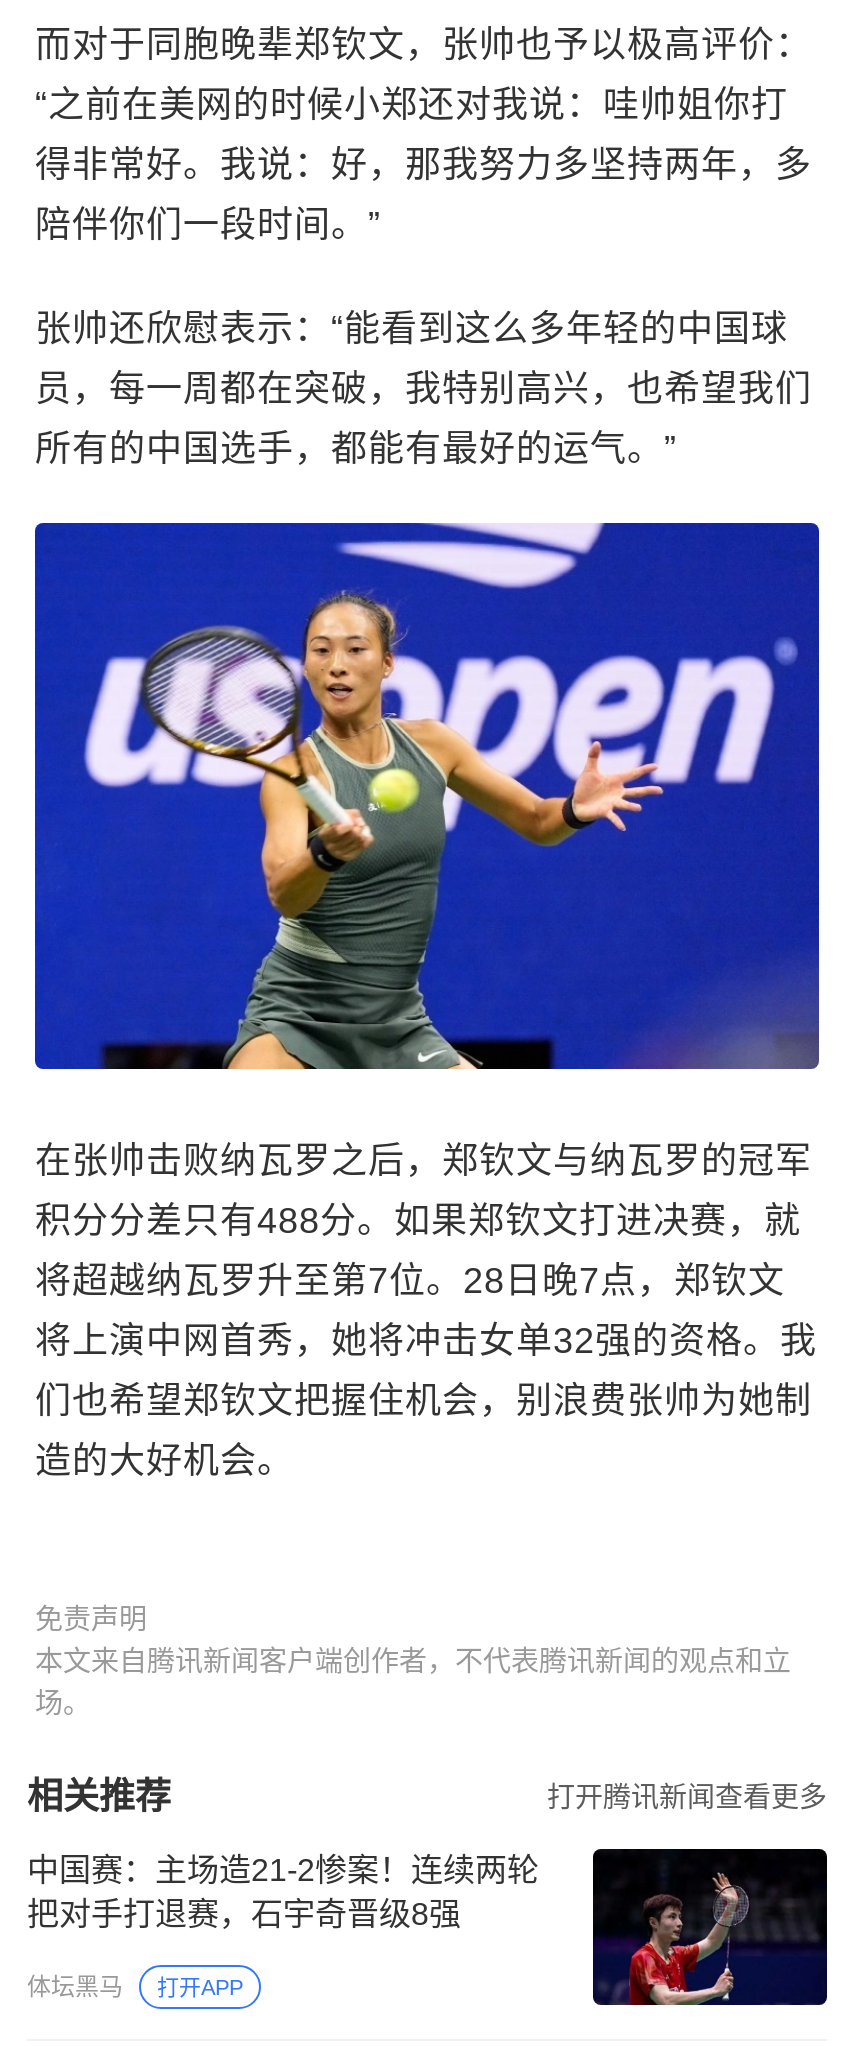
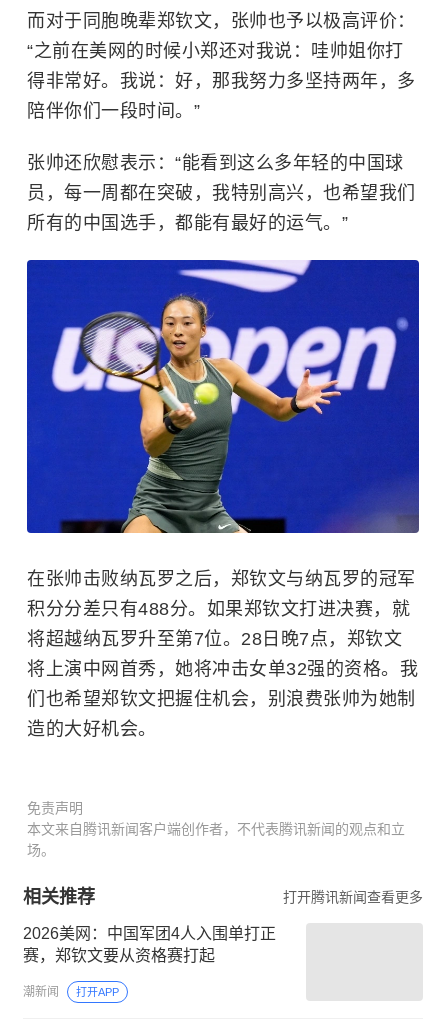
[27,1853,539,1931] 中国赛：主场造21-2惨案！连续两轮 | 把对手打退赛，石宇奇晋级8强 -> [23,925,276,964] 2026美网：中国军团4人入围单打正 | 赛，郑钦文要从资格赛打起
[591,1847,829,2007] [image] -> none
[27,1973,123,2001] 体坛黑马 -> [23,985,59,999] 潮新闻

